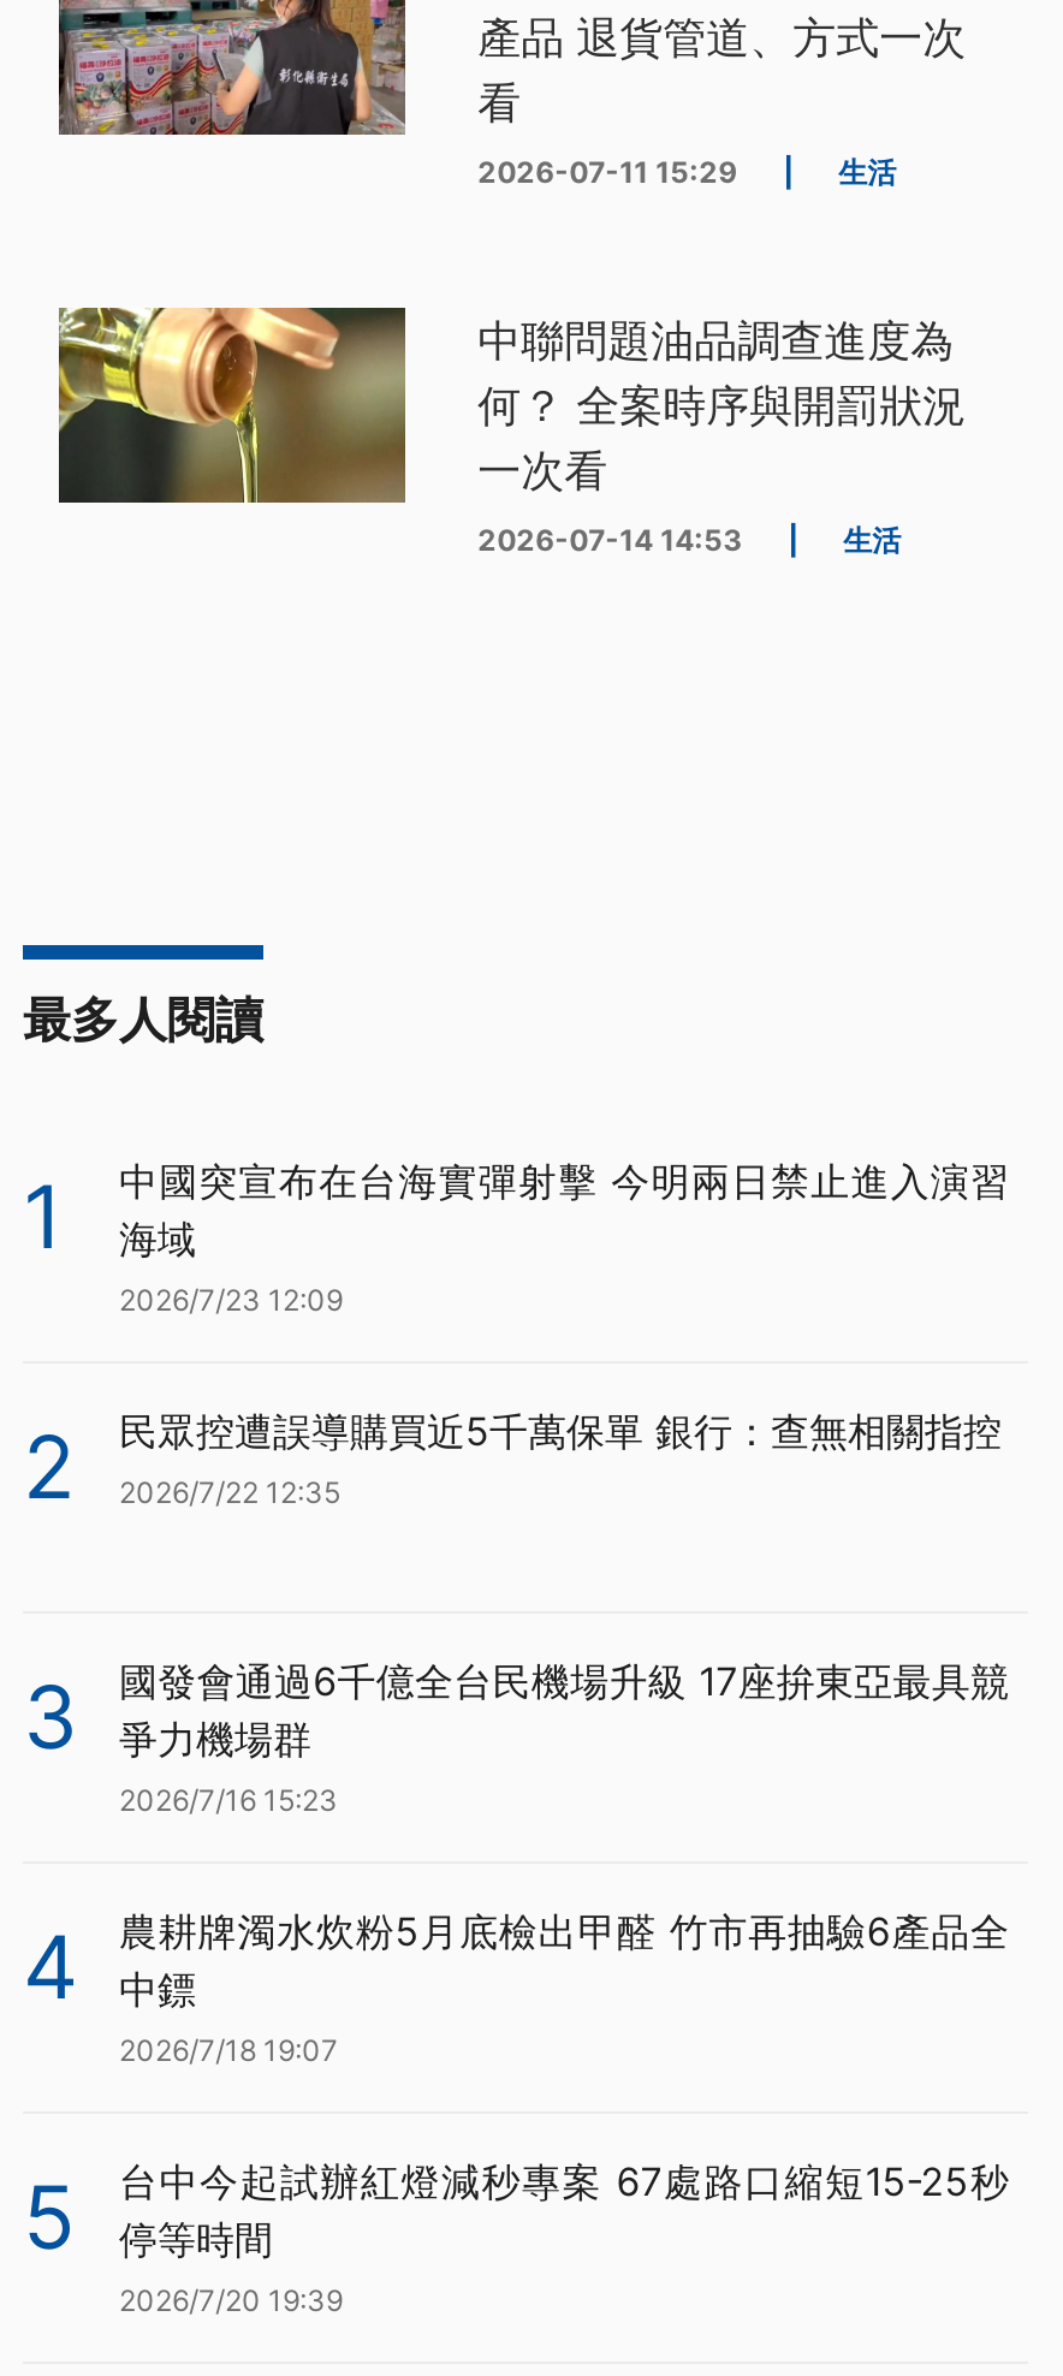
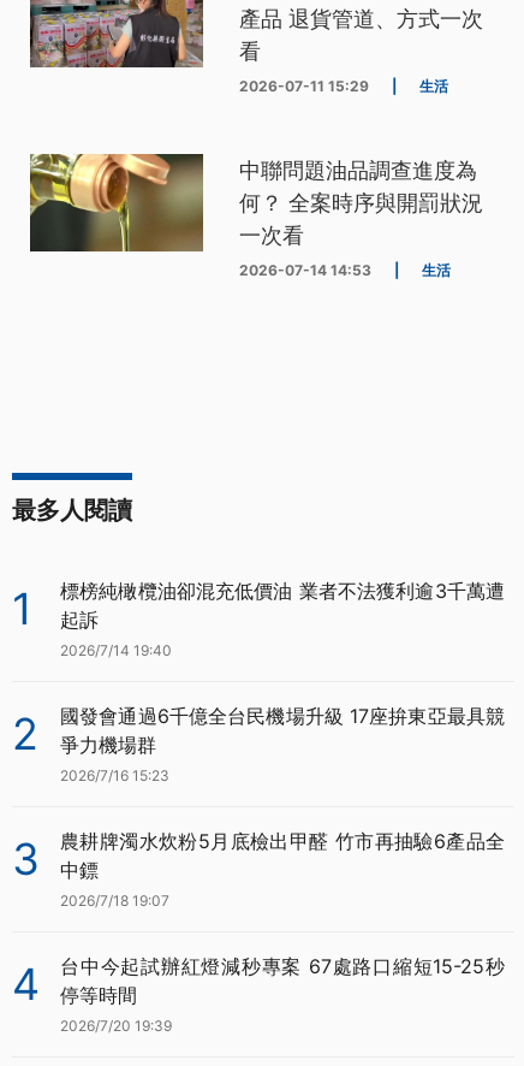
[119,1156,1009,1317] 中國突宣布在台海實彈射擊 今明兩日禁止進入演習 | 海域 | 2026/7/23 12:09 -> [60,578,505,659] 標榜純橄欖油卻混充低價油 業者不法獲利逾3千萬遭 | 起訴 | 2026/7/14 19:40
[23,1406,1002,1769] 民眾控遭誤導購買近5千萬保單 銀行：查無相關指控 | 2026/7/22 12:35 | 3 -> none
[23,1906,1009,2019] 4 農耕牌濁水炊粉5月底檢出甲醛 竹市再抽驗6產品全 中鏢 -> [12,828,505,885] 3 農耕牌濁水炊粉5月底檢出甲醛 竹市再抽驗6產品全 中鏢
[23,2156,1009,2269] 5 台中今起試辦紅燈減秒專案 67處路口縮短15-25秒 停等時間 -> [12,954,505,1010] 4 台中今起試辦紅燈減秒專案 67處路口縮短15-25秒 停等時間

